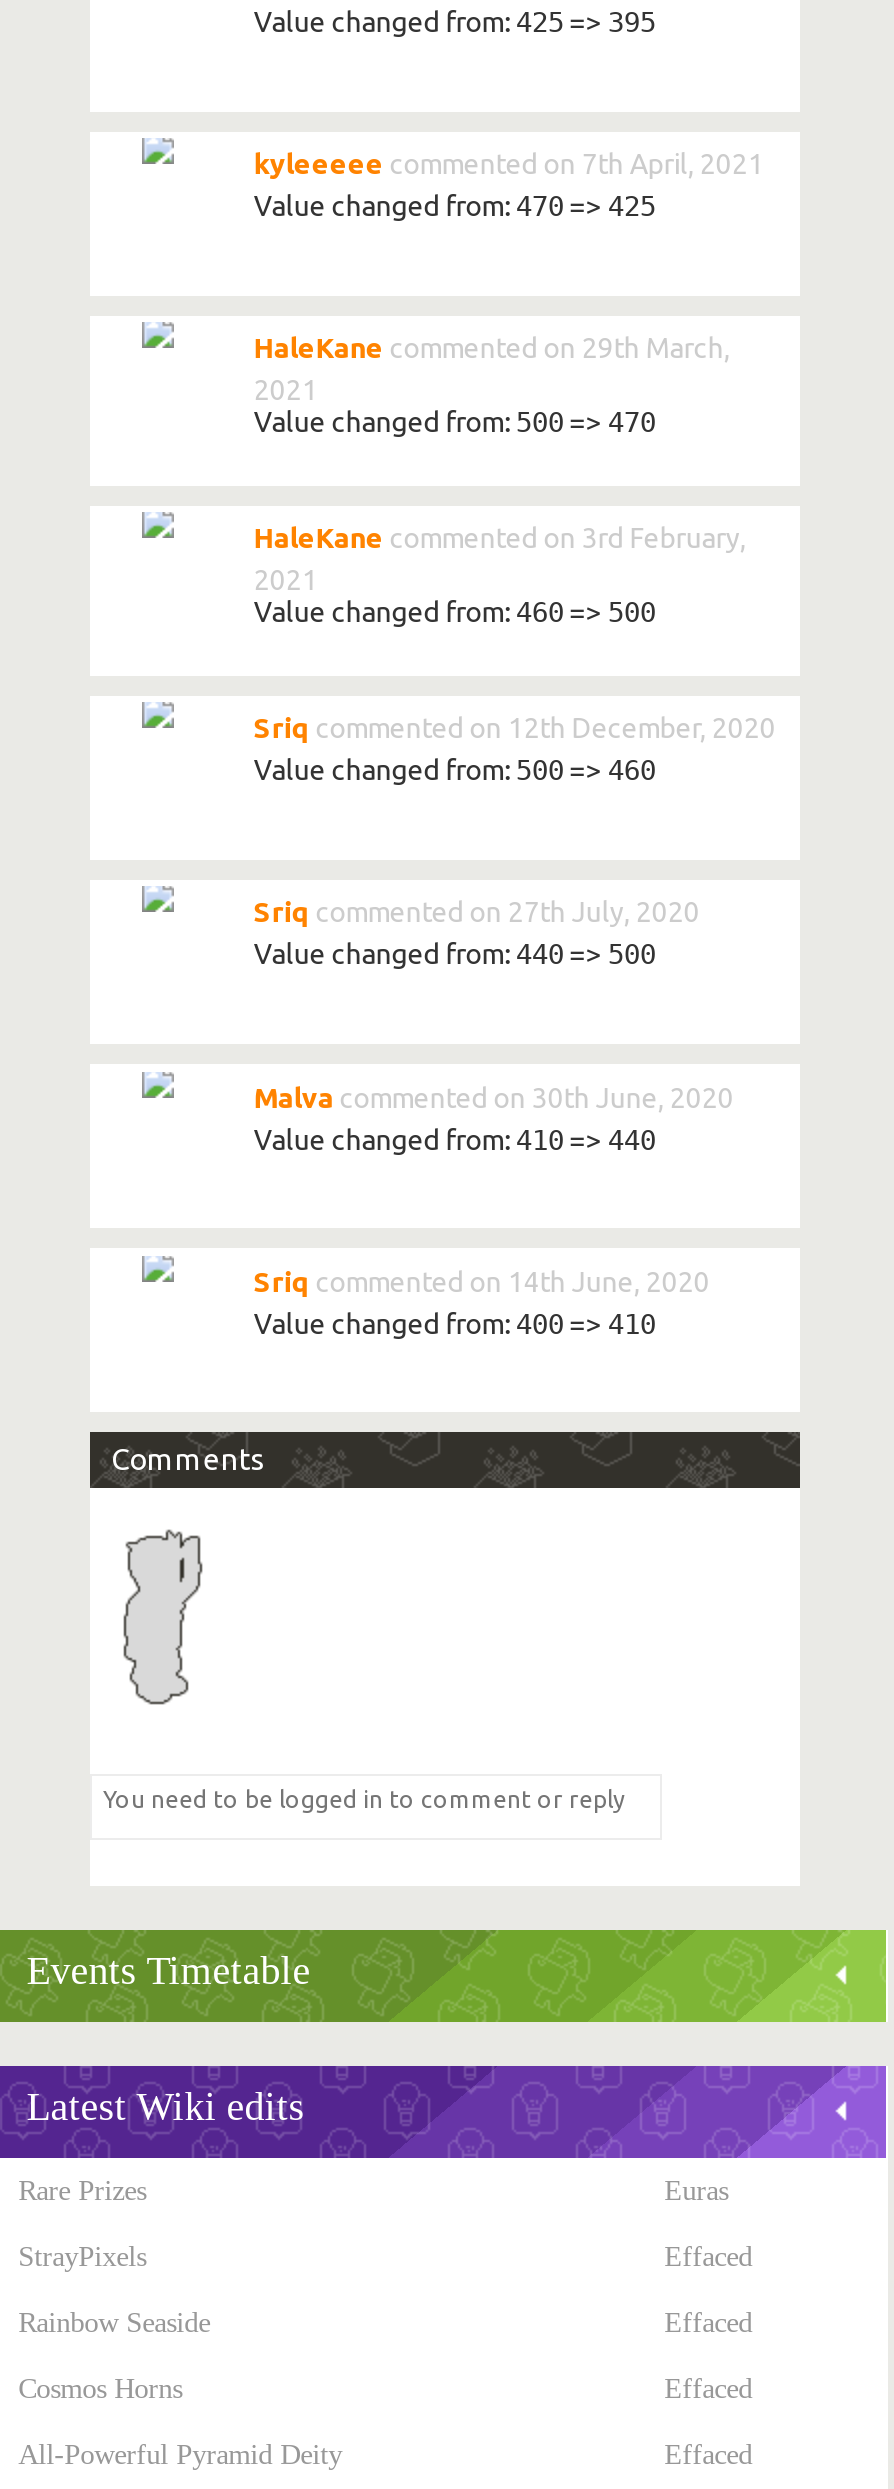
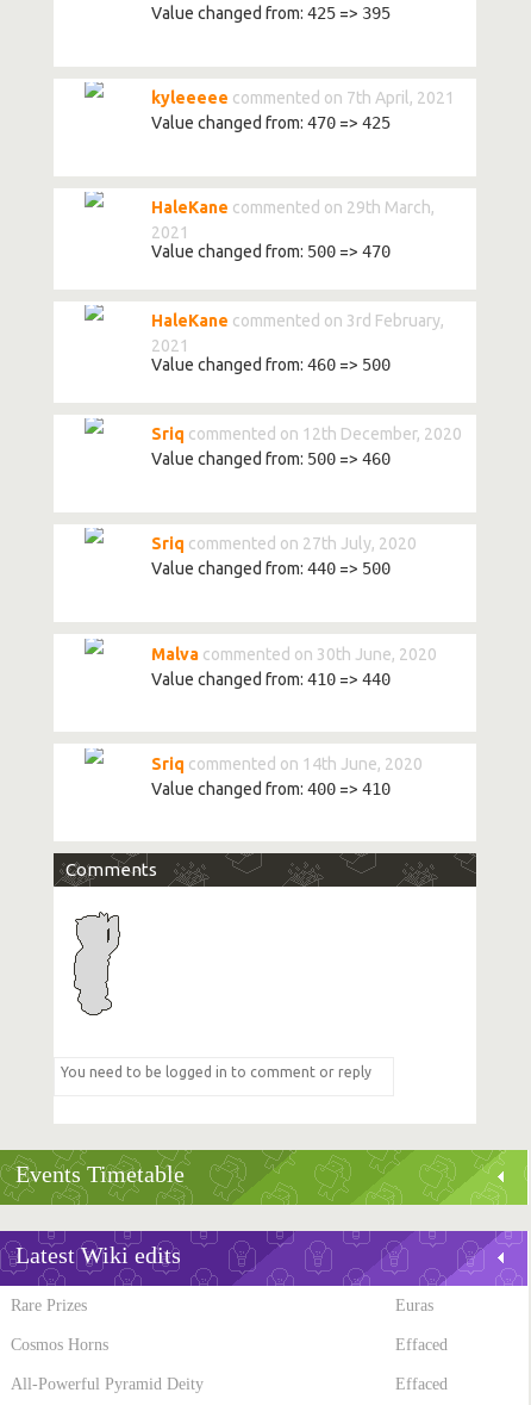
[18,2239,752,2337] StrayPixels | Effaced | Rainbow Seaside | Effaced -> none

